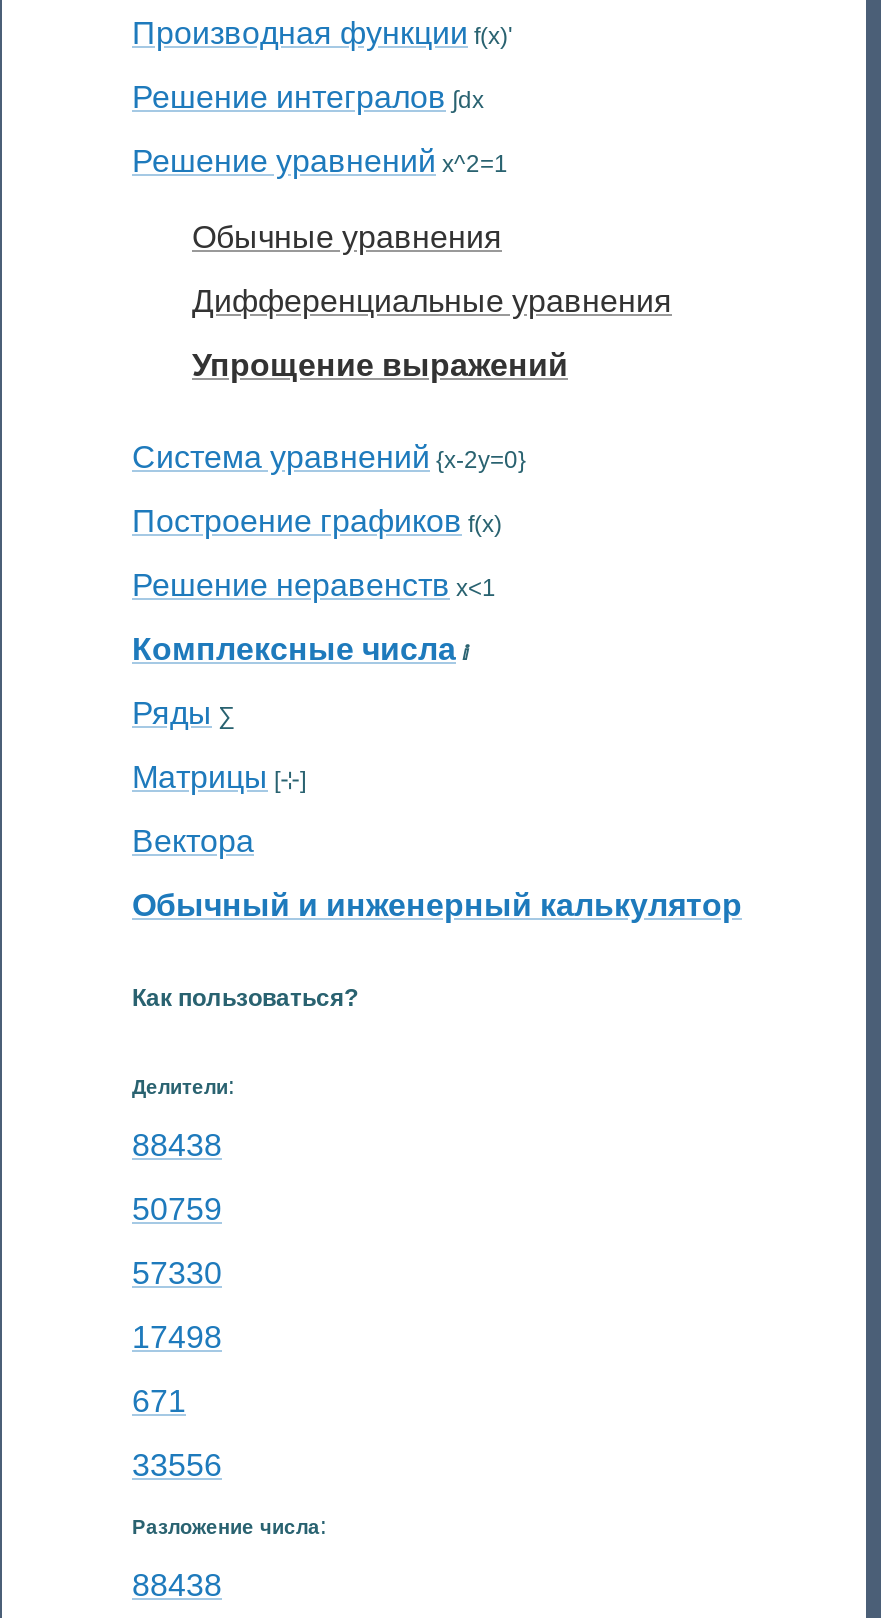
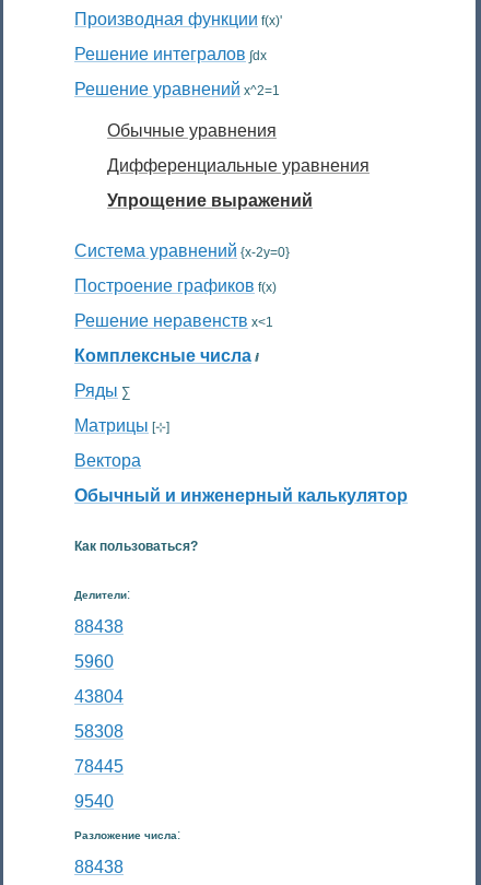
[132,1192,222,1226] 50759 -> [74,652,114,671] 5960
[132,1256,222,1290] 57330 -> [74,687,124,706] 43804
[132,1320,222,1354] 17498 -> [74,722,124,741] 58308
[132,1384,186,1418] 671 -> [74,757,124,776] 78445
[132,1448,222,1482] 33556 -> [74,792,114,811] 9540

